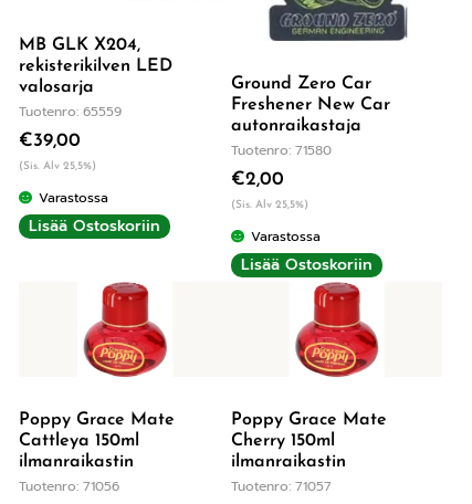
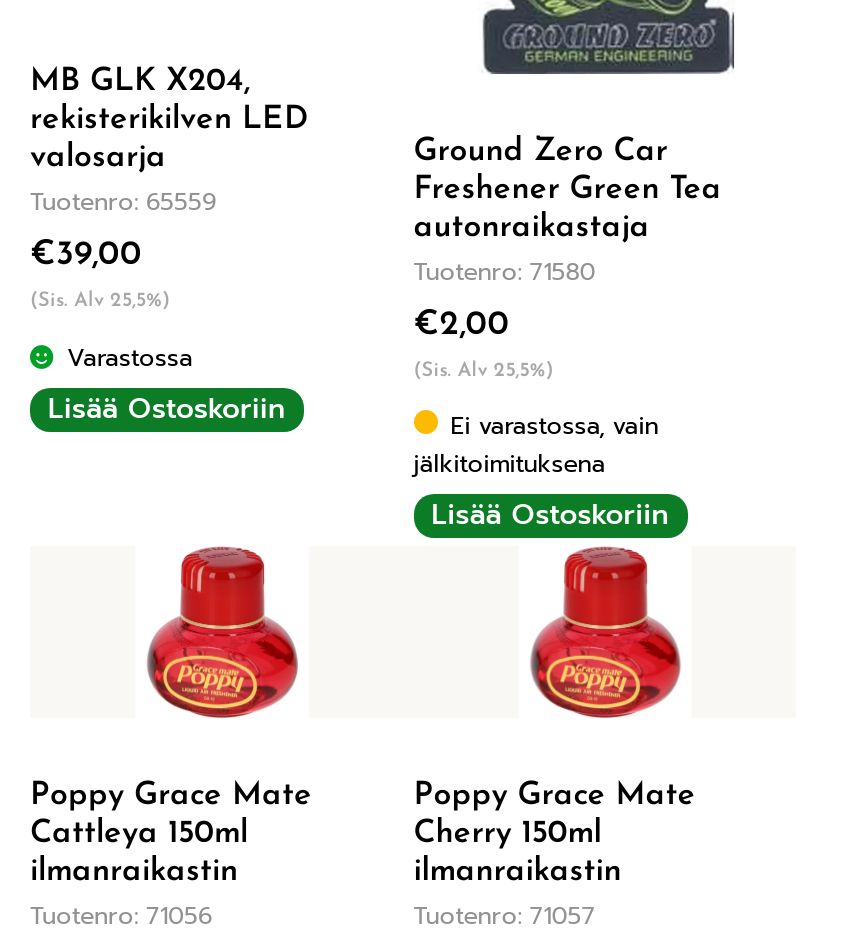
[231,96,390,114] Freshener New Car -> [414,175,722,207] Freshener Green Tea
[251,227,321,247] Varastossa -> [414,409,658,483] Ei varastossa, vain | jälkitoimituksena

